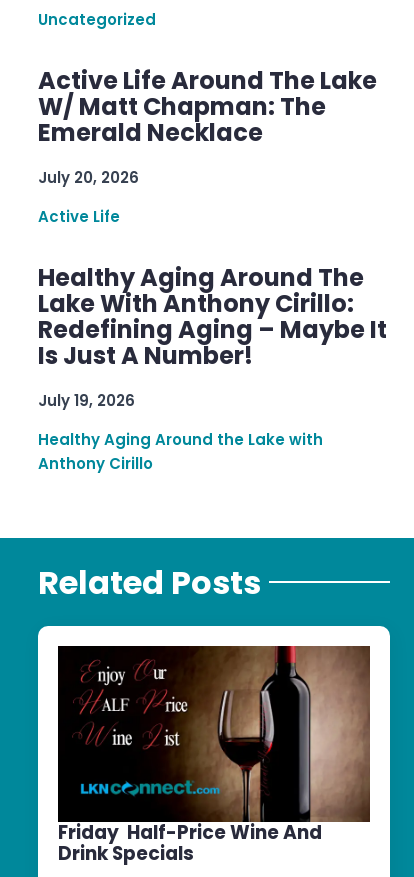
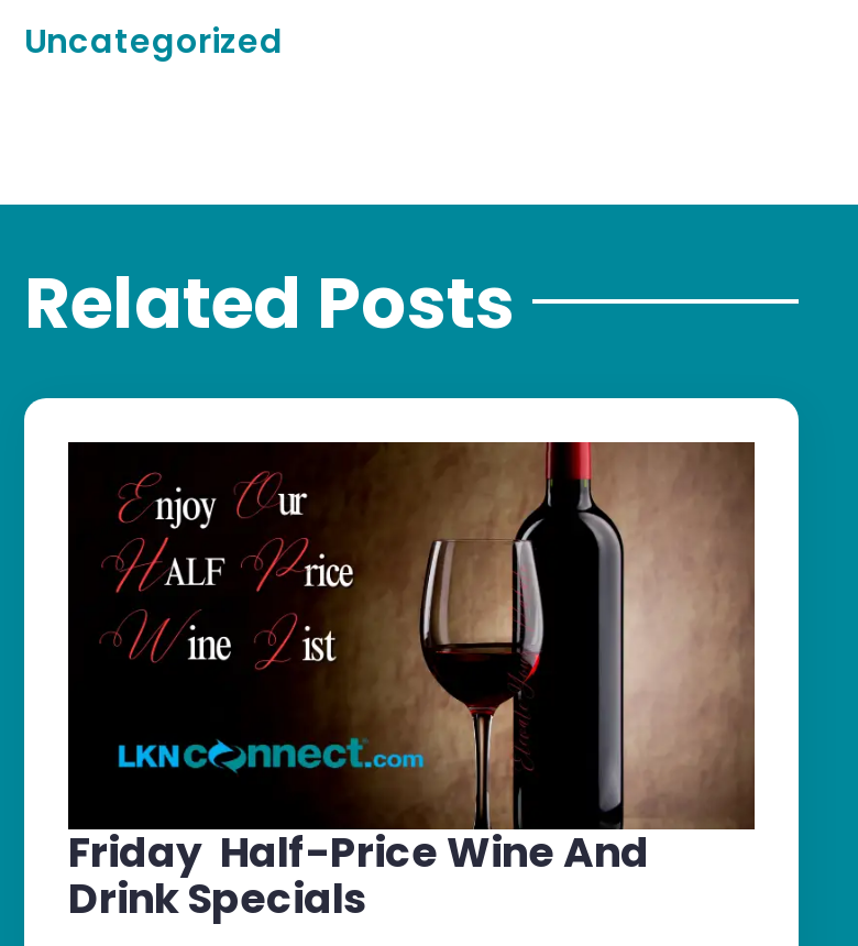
[38,64,387,474] Active Life Around The Lake | W/ Matt Chapman: The | Emerald Necklace | July 20, 2026 | Active Life | Healthy Aging Around The | Lake With Anthony Cirillo: | Redefining Aging – Maybe It | Is Just A Number! | July 19, 2026 | Healthy Aging Around the Lake with | Anthony Cirillo -> none

